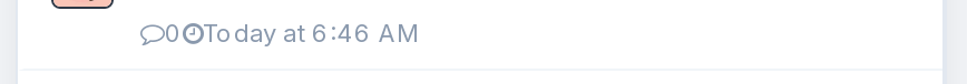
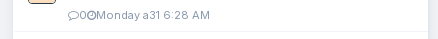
[165,18,419,49] 0 Today at 6:46 AM -> [79,8,210,22] 0 Monday a31 6:28 AM

